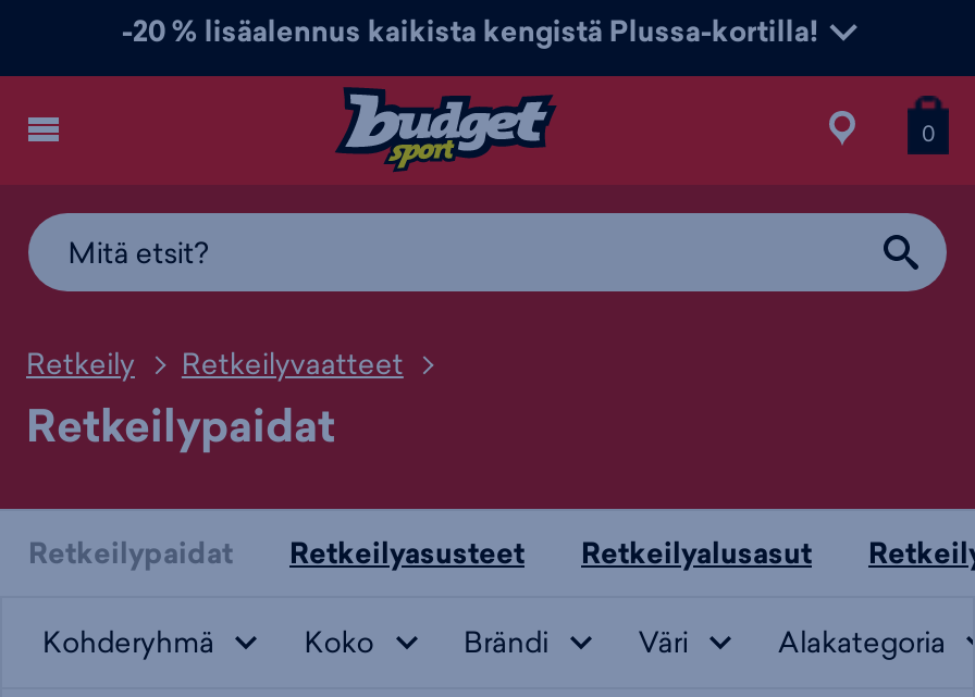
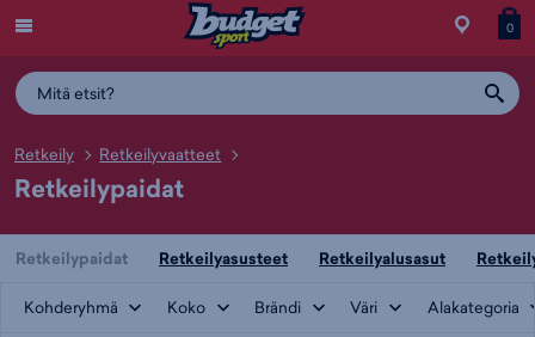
[122,10,825,51] -20 % lisäalennus kaikista kengistä Plussa-kortilla! -> none

